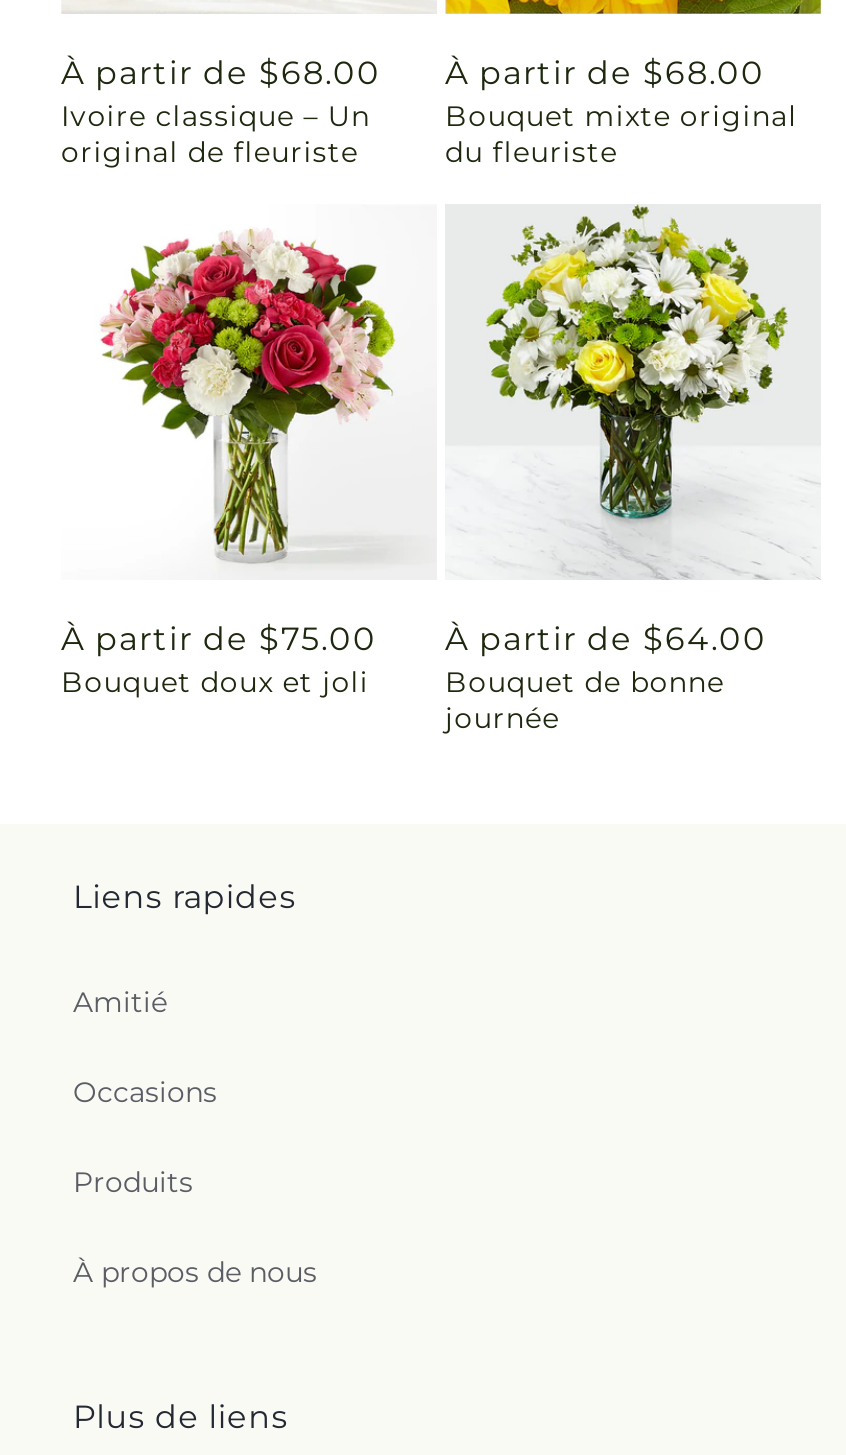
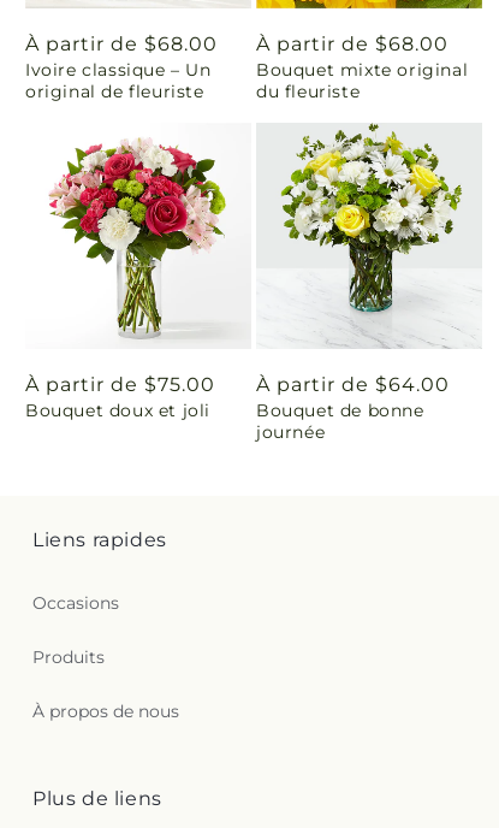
[73,984,167,1020] Amitié -> none

